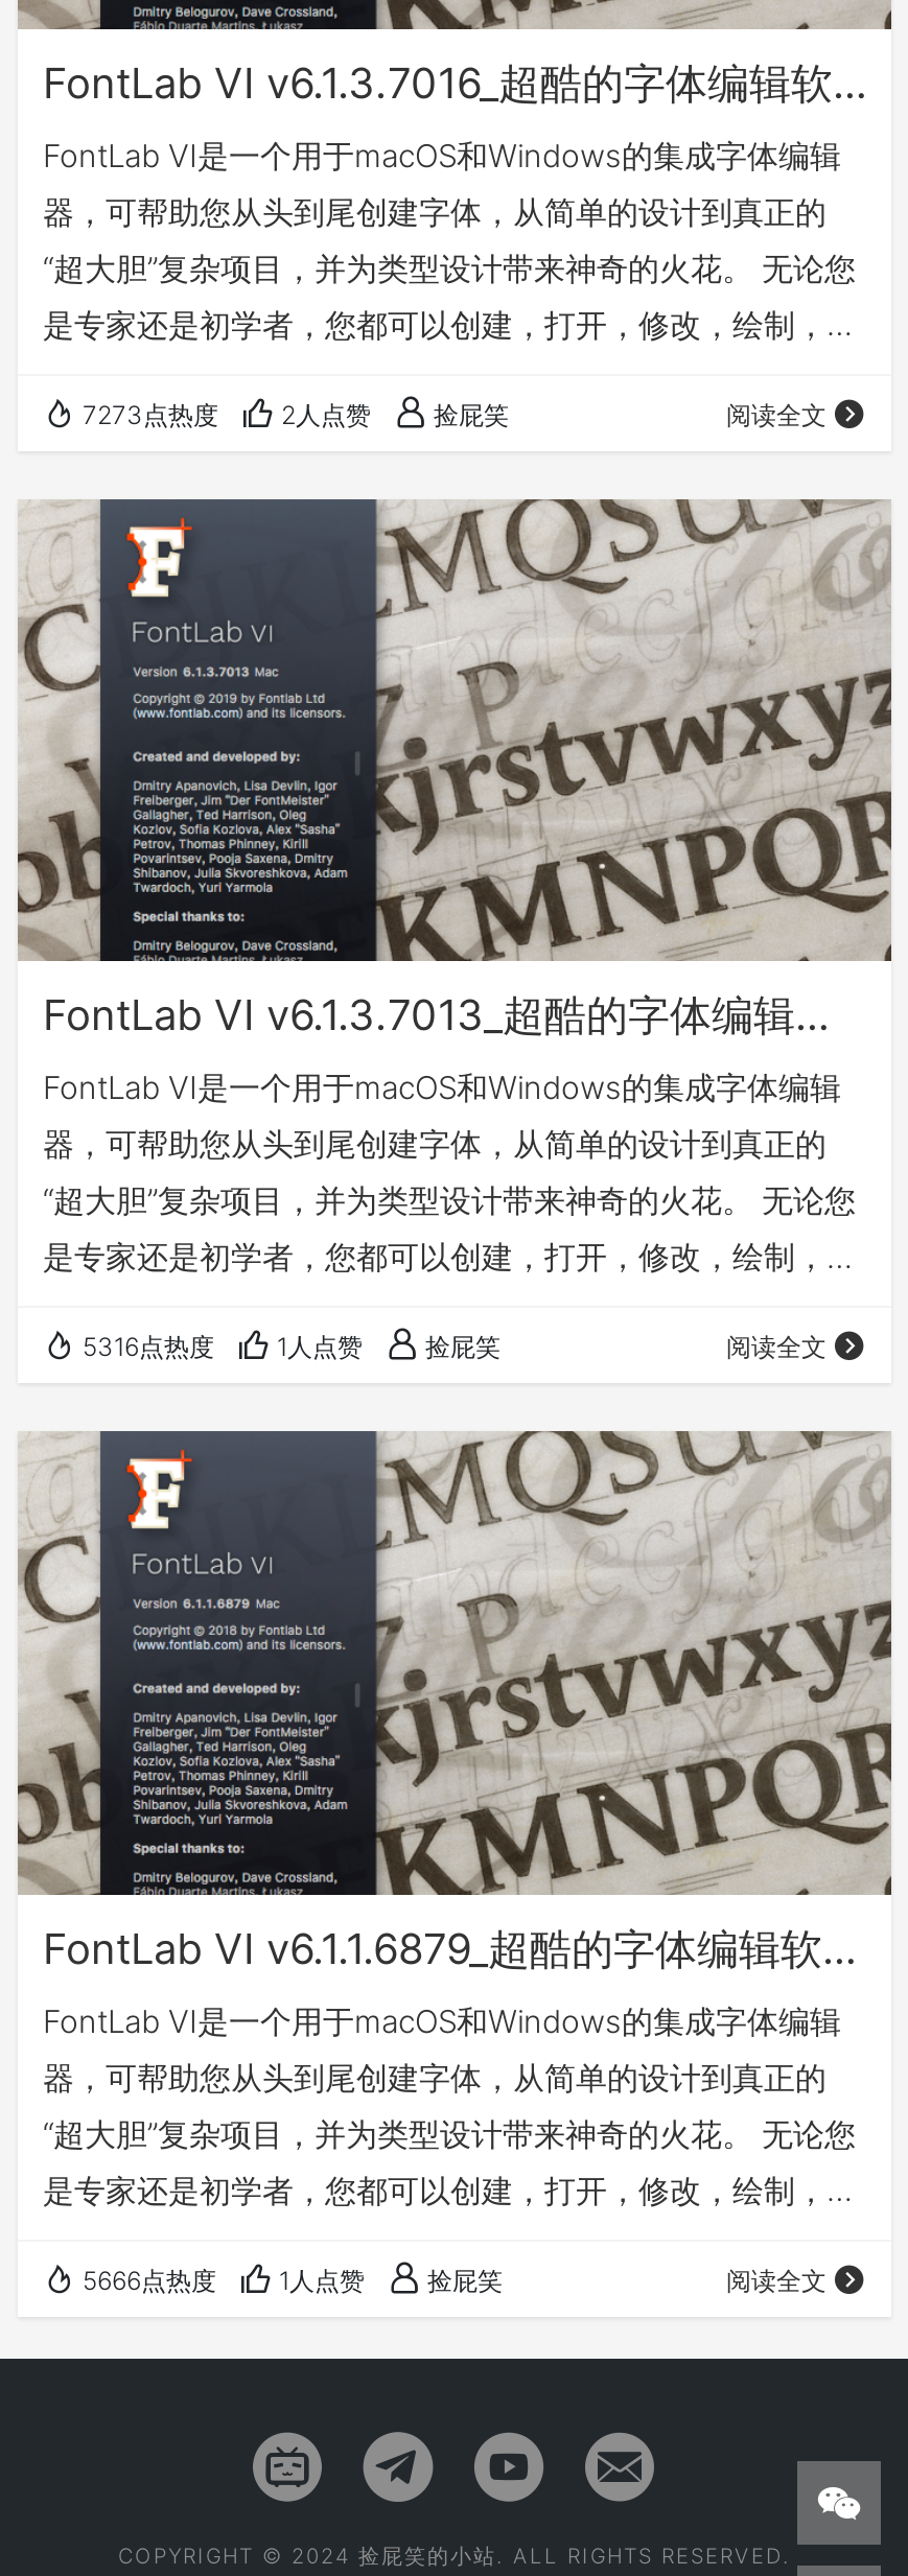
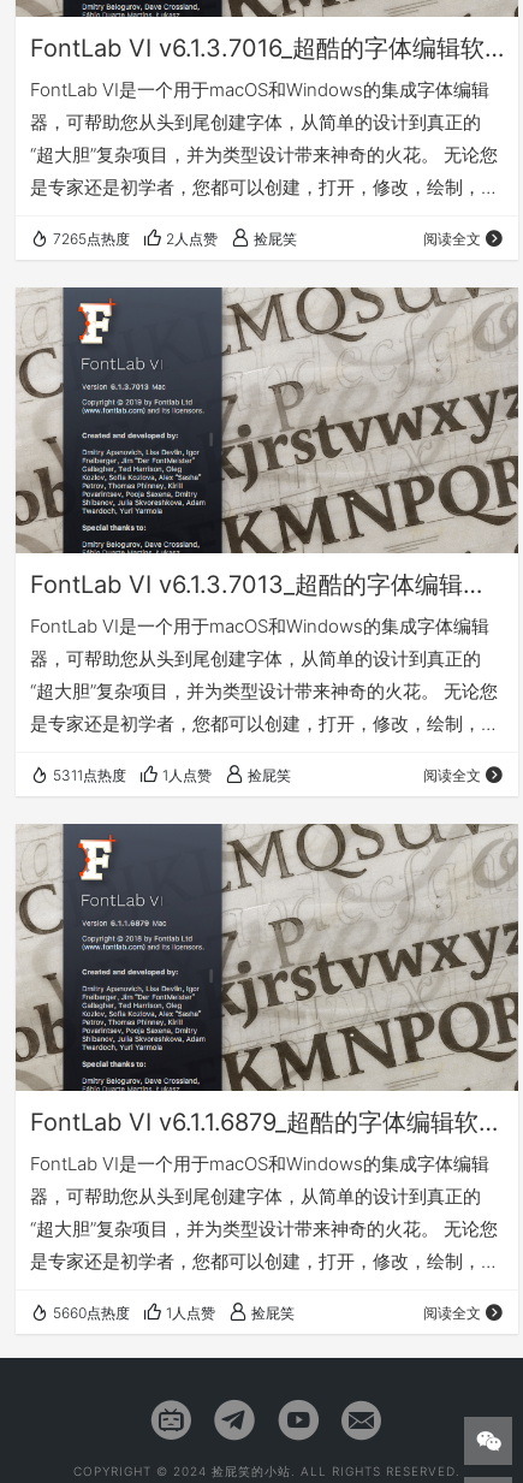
[83,398,509,429] 7273点热度 2人点赞 捡屁笑 -> [53,229,297,247] 7265点热度 2人点赞 捡屁笑
[83,1331,500,1362] 5316点热度 1人点赞 捡屁笑 -> [53,766,291,784] 5311点热度 1人点赞 捡屁笑
[83,2264,503,2295] 5666点热度 1人点赞 捡屁笑 -> [53,1303,295,1321] 5660点热度 1人点赞 捡屁笑

